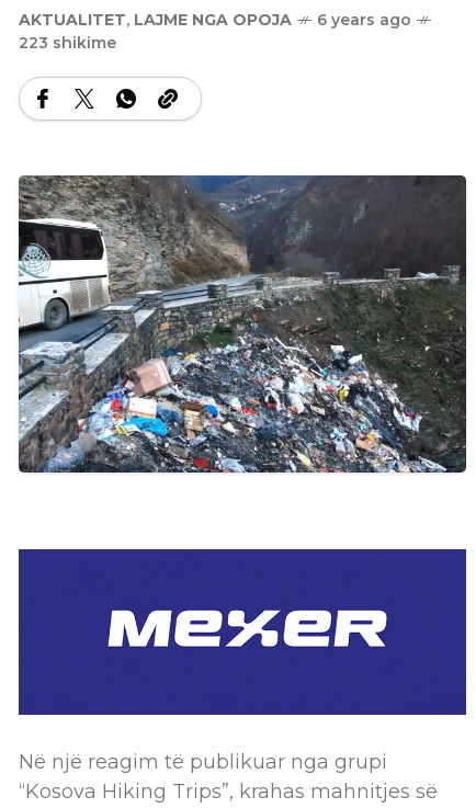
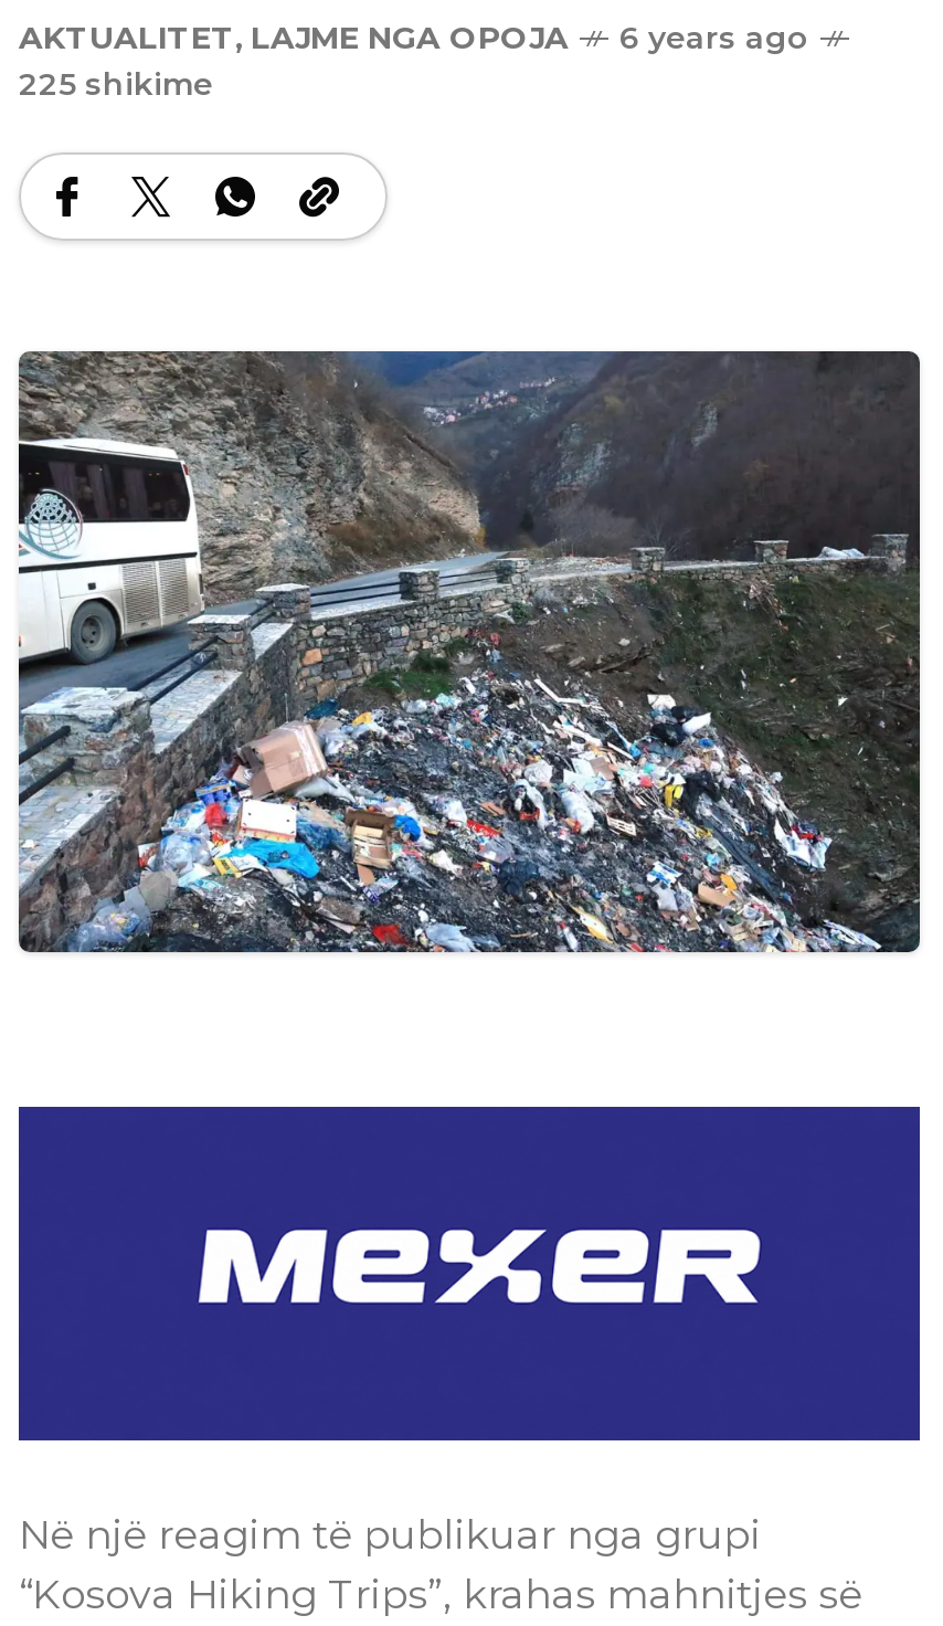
[19,32,116,52] 223 shikime -> [19,63,213,103] 225 shikime

